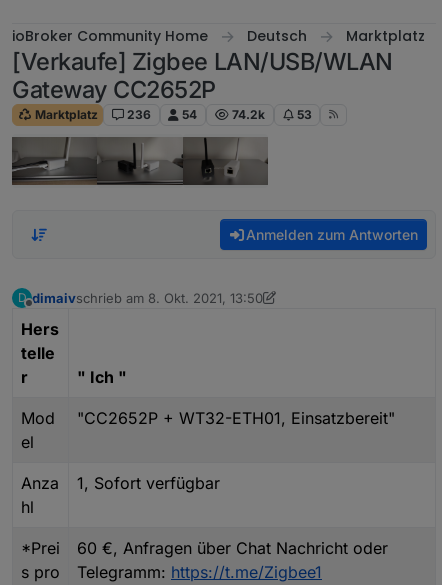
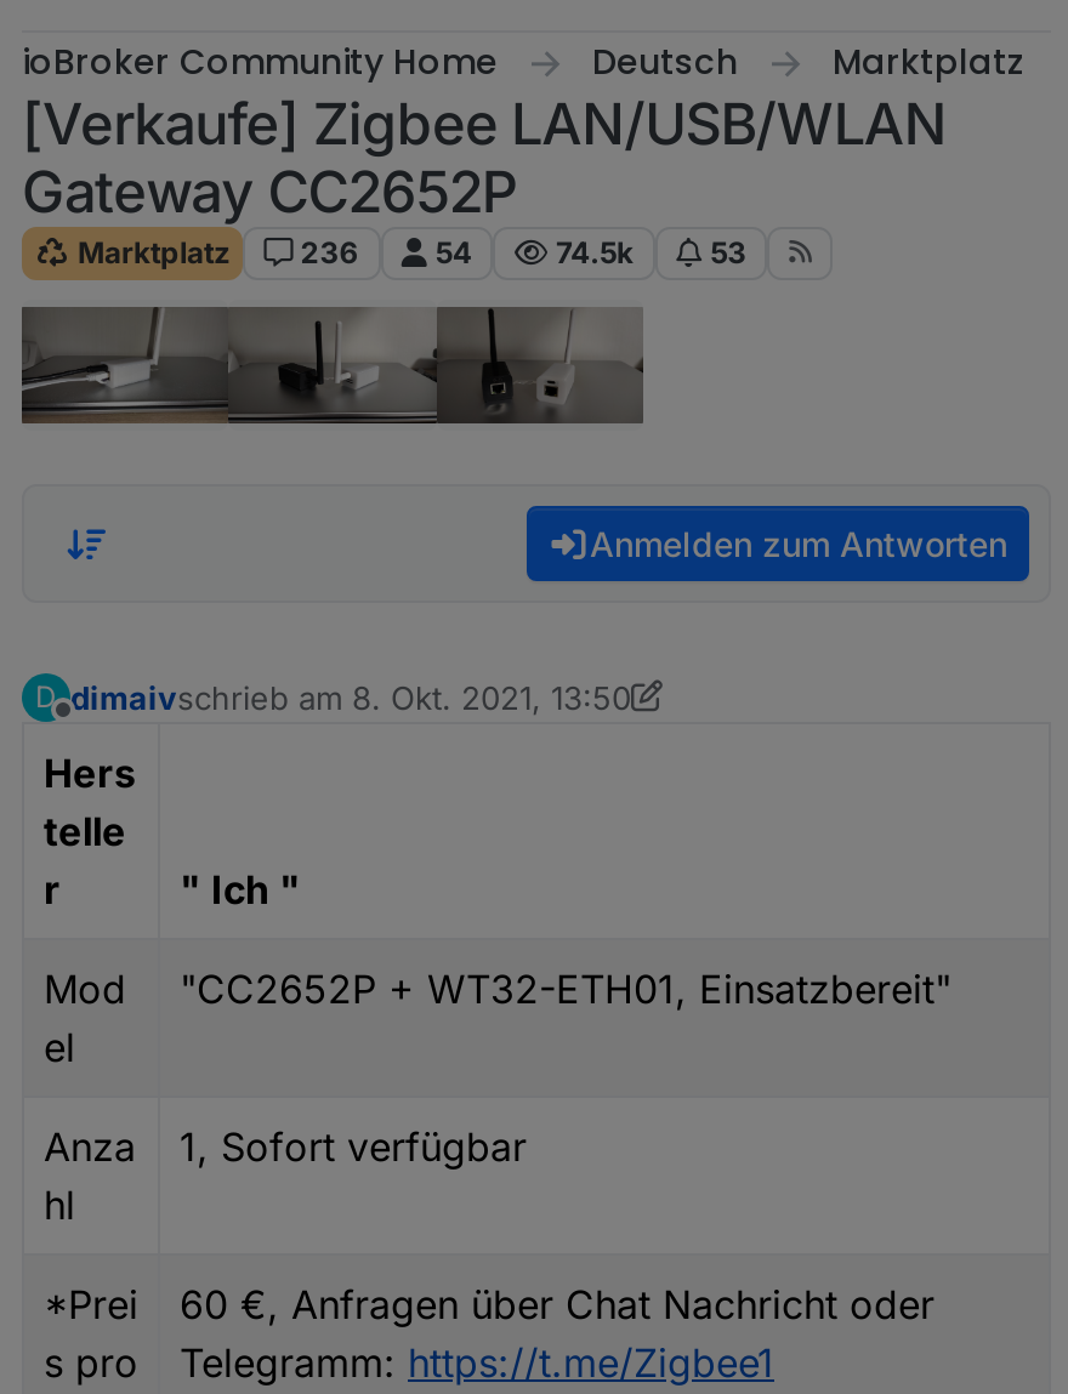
[232,107,265,122] 74.2k -> [556,235,634,271] 74.5k

